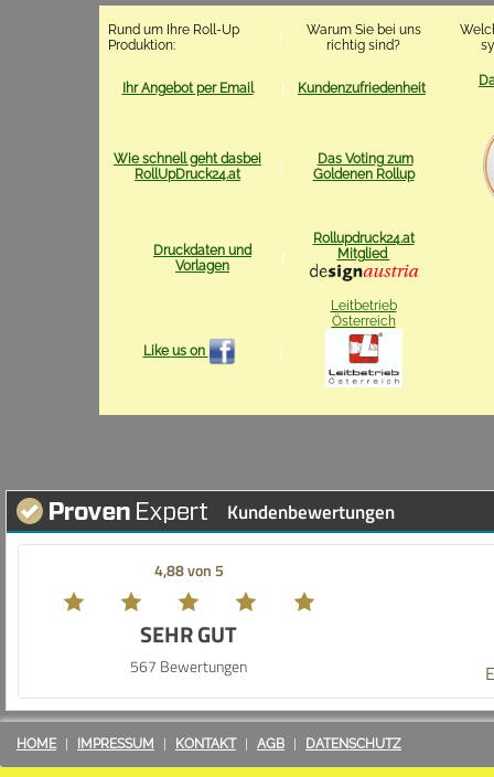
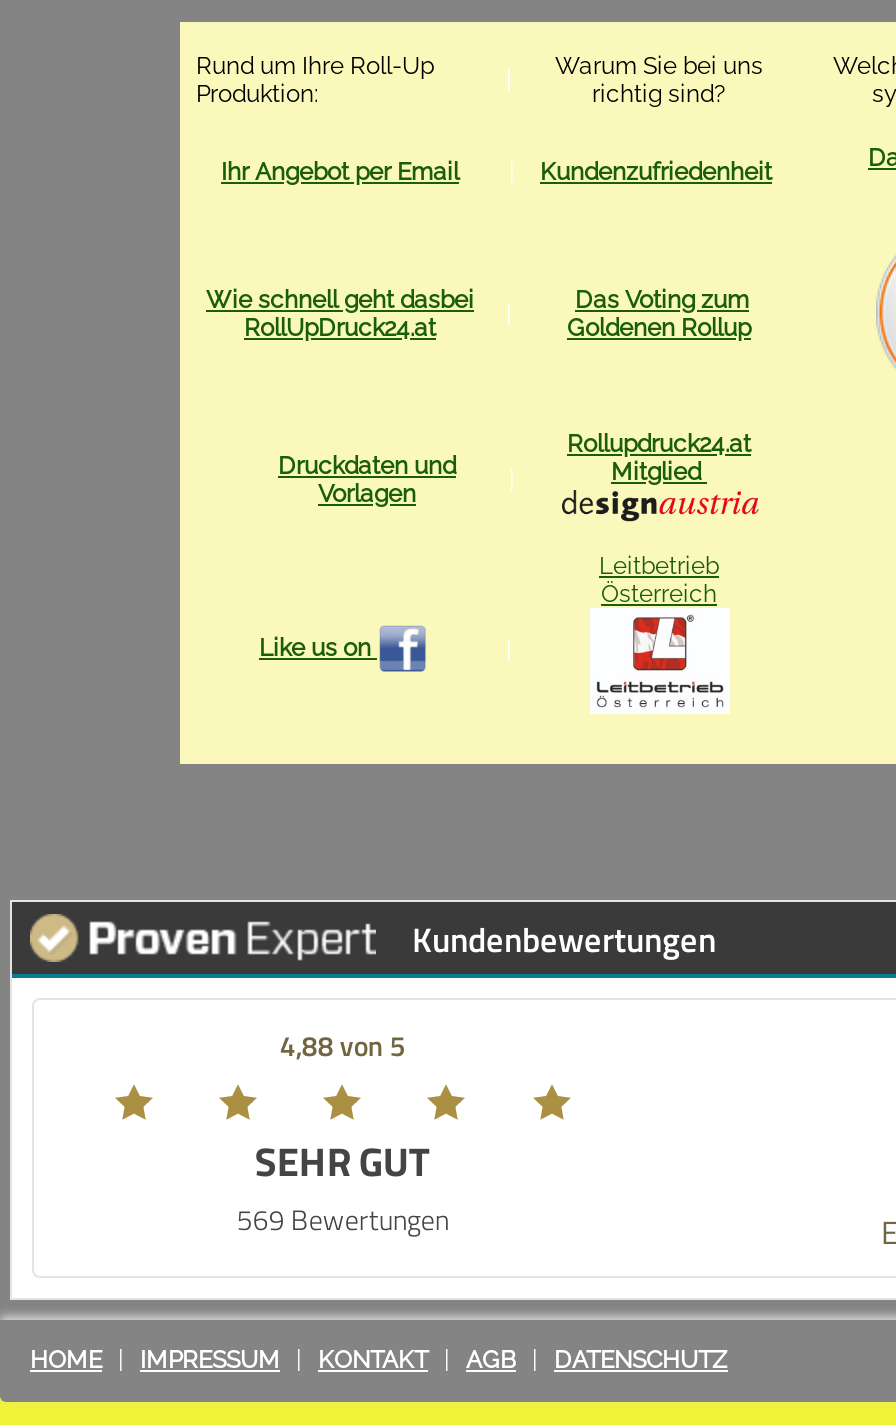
[130,656,247,677] 567 Bewertungen -> [237,1200,449,1238] 569 Bewertungen

